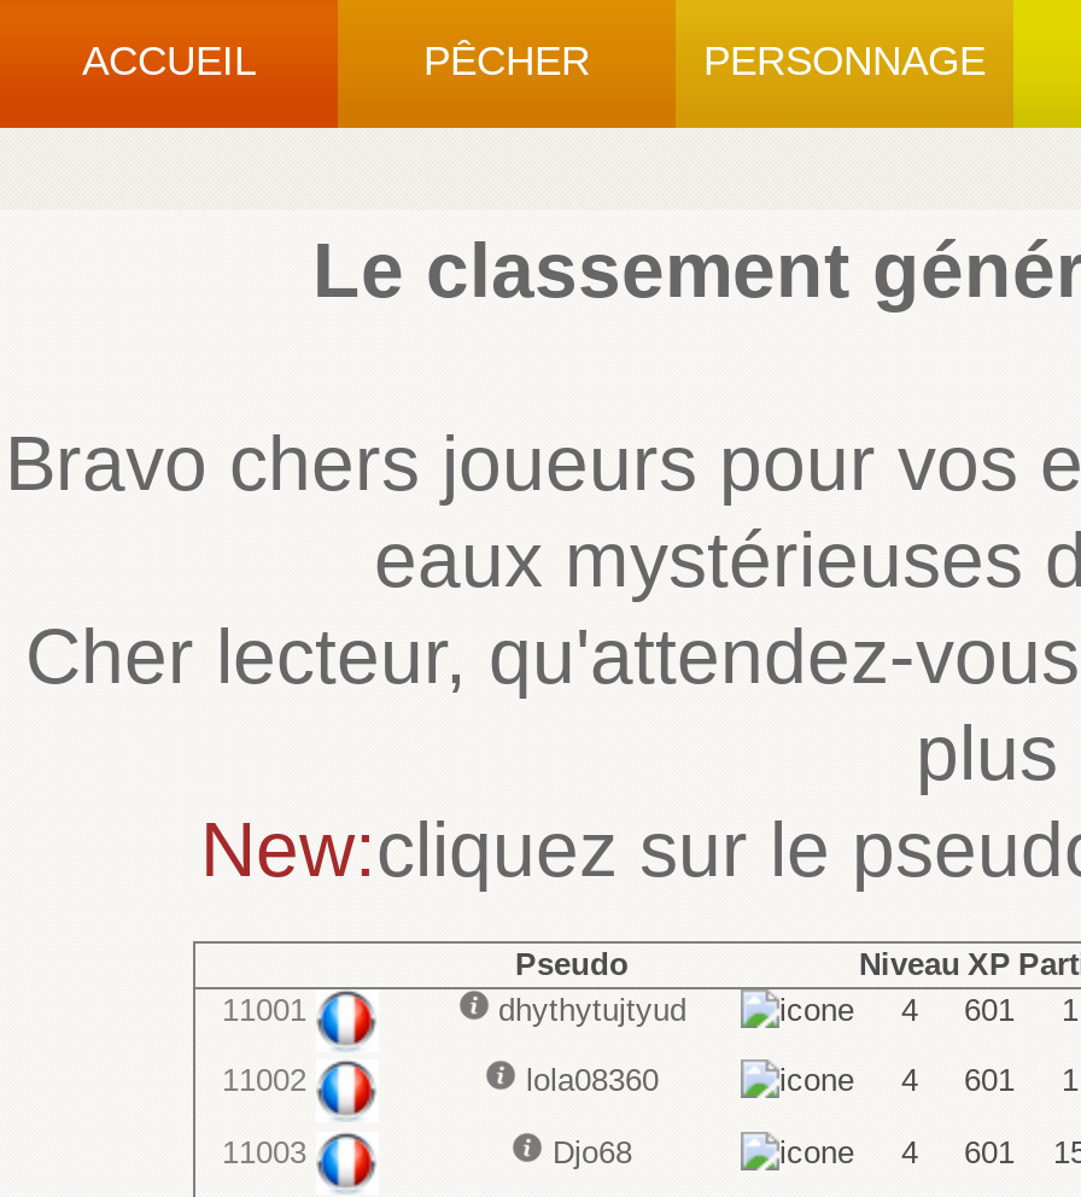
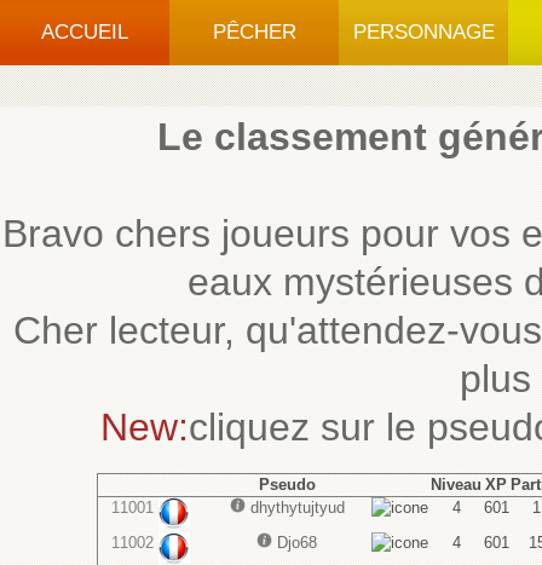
[222,1062,1079,1170] lola08360 | 4 | 601 | 1 | 11003 -> none

